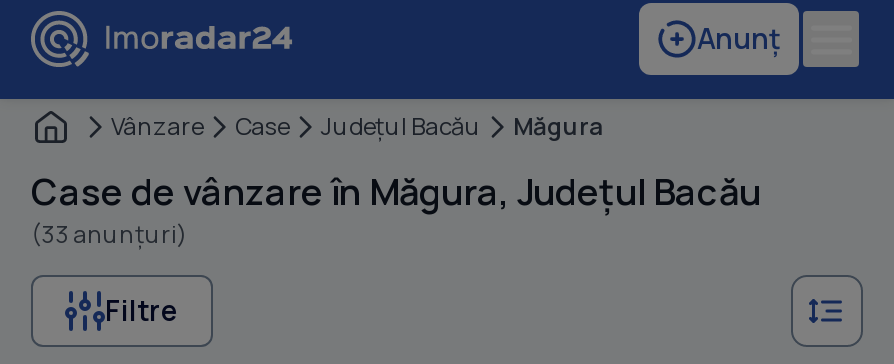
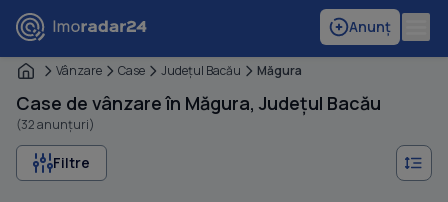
[31,217,189,251] (33 anunțuri) -> [16,116,95,133] (32 anunțuri)

